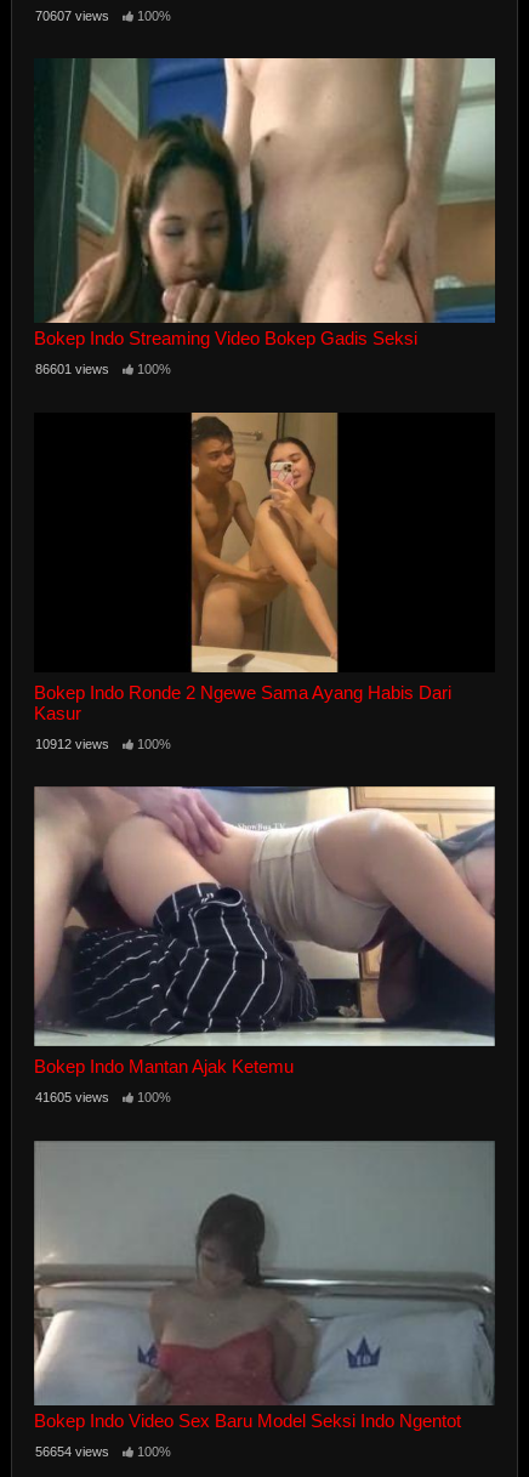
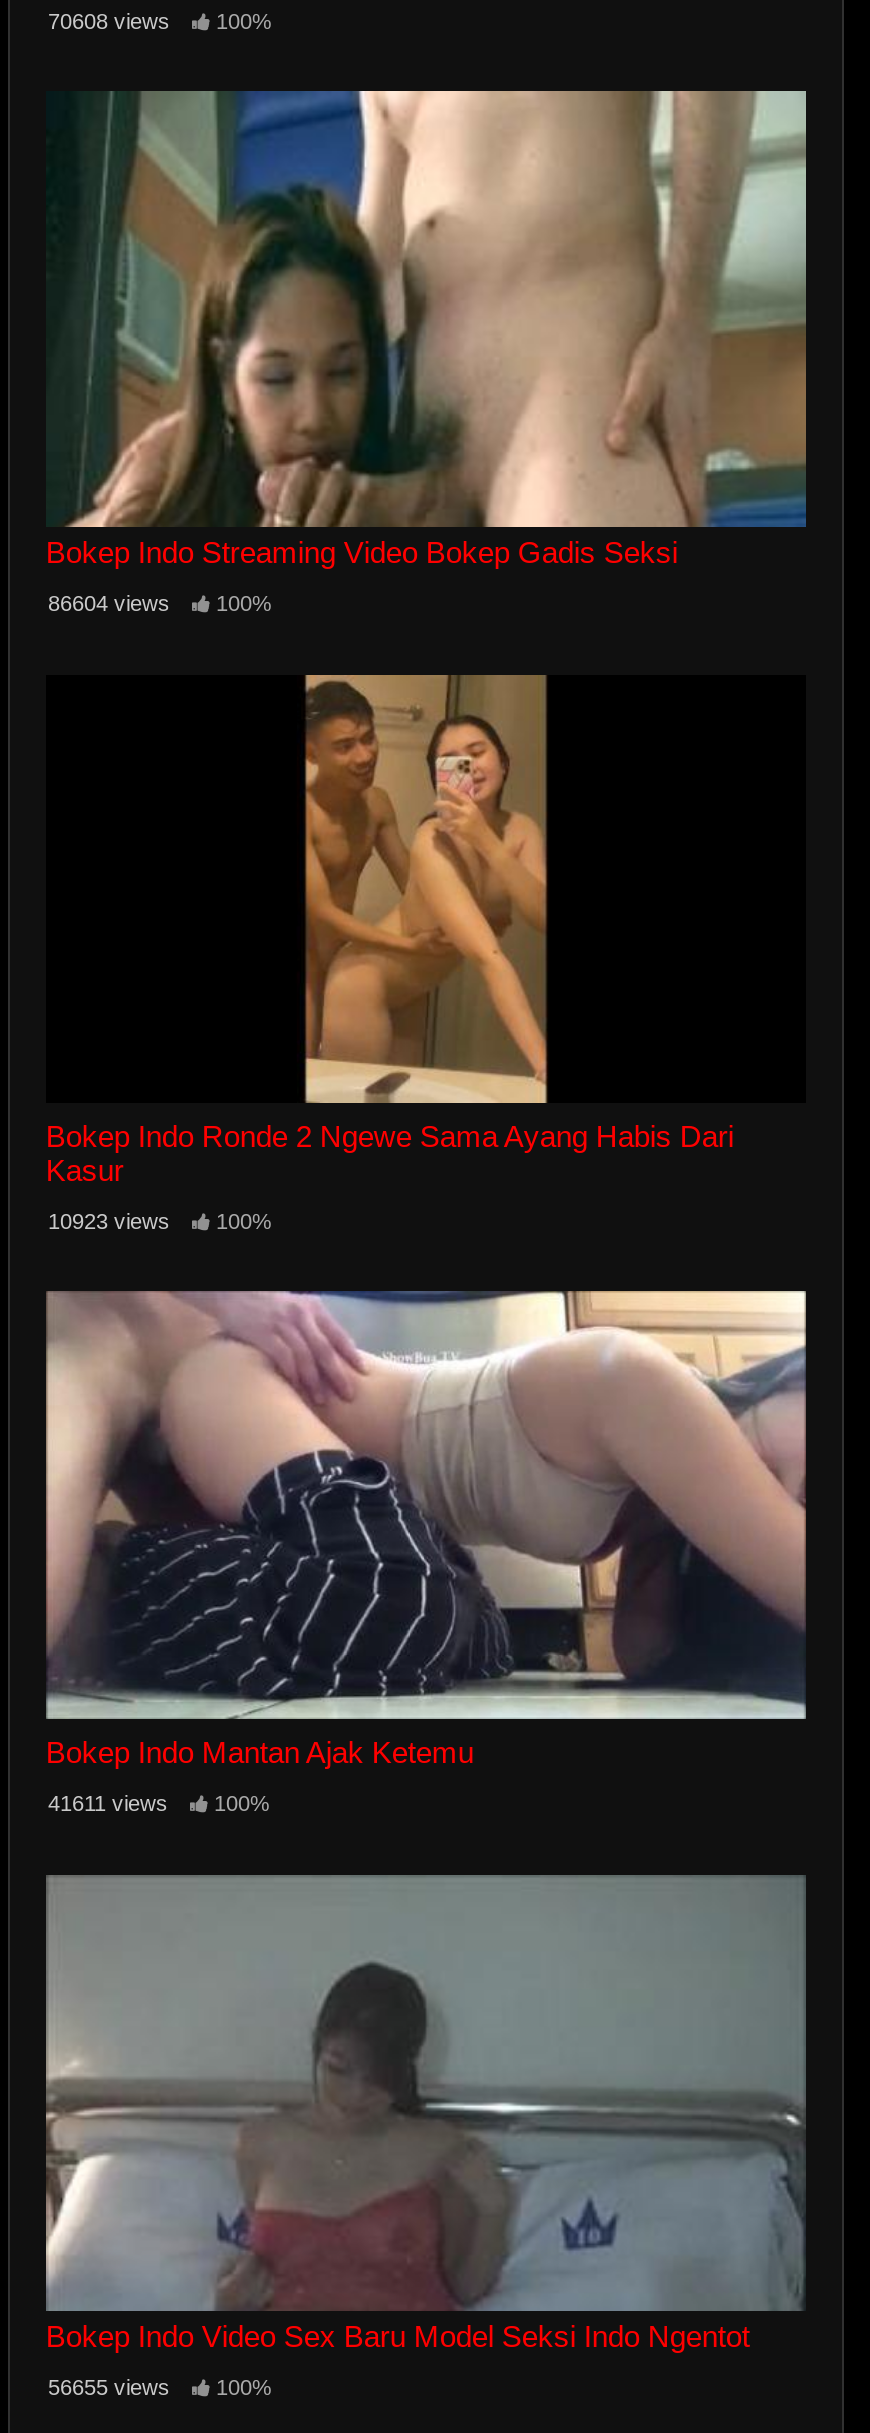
[35,8,171,23] 70607 views 100% -> [48,8,272,32] 70608 views 100%
[35,362,171,376] 86601 views 100% -> [48,591,272,615] 86604 views 100%
[35,736,171,751] 10912 views 100% -> [48,1209,272,1233] 10923 views 100%
[35,1090,171,1105] 41605 views 100% -> [48,1792,270,1816] 41611 views 100%
[35,1444,171,1459] 56654 views 100% -> [48,2375,272,2399] 56655 views 100%

